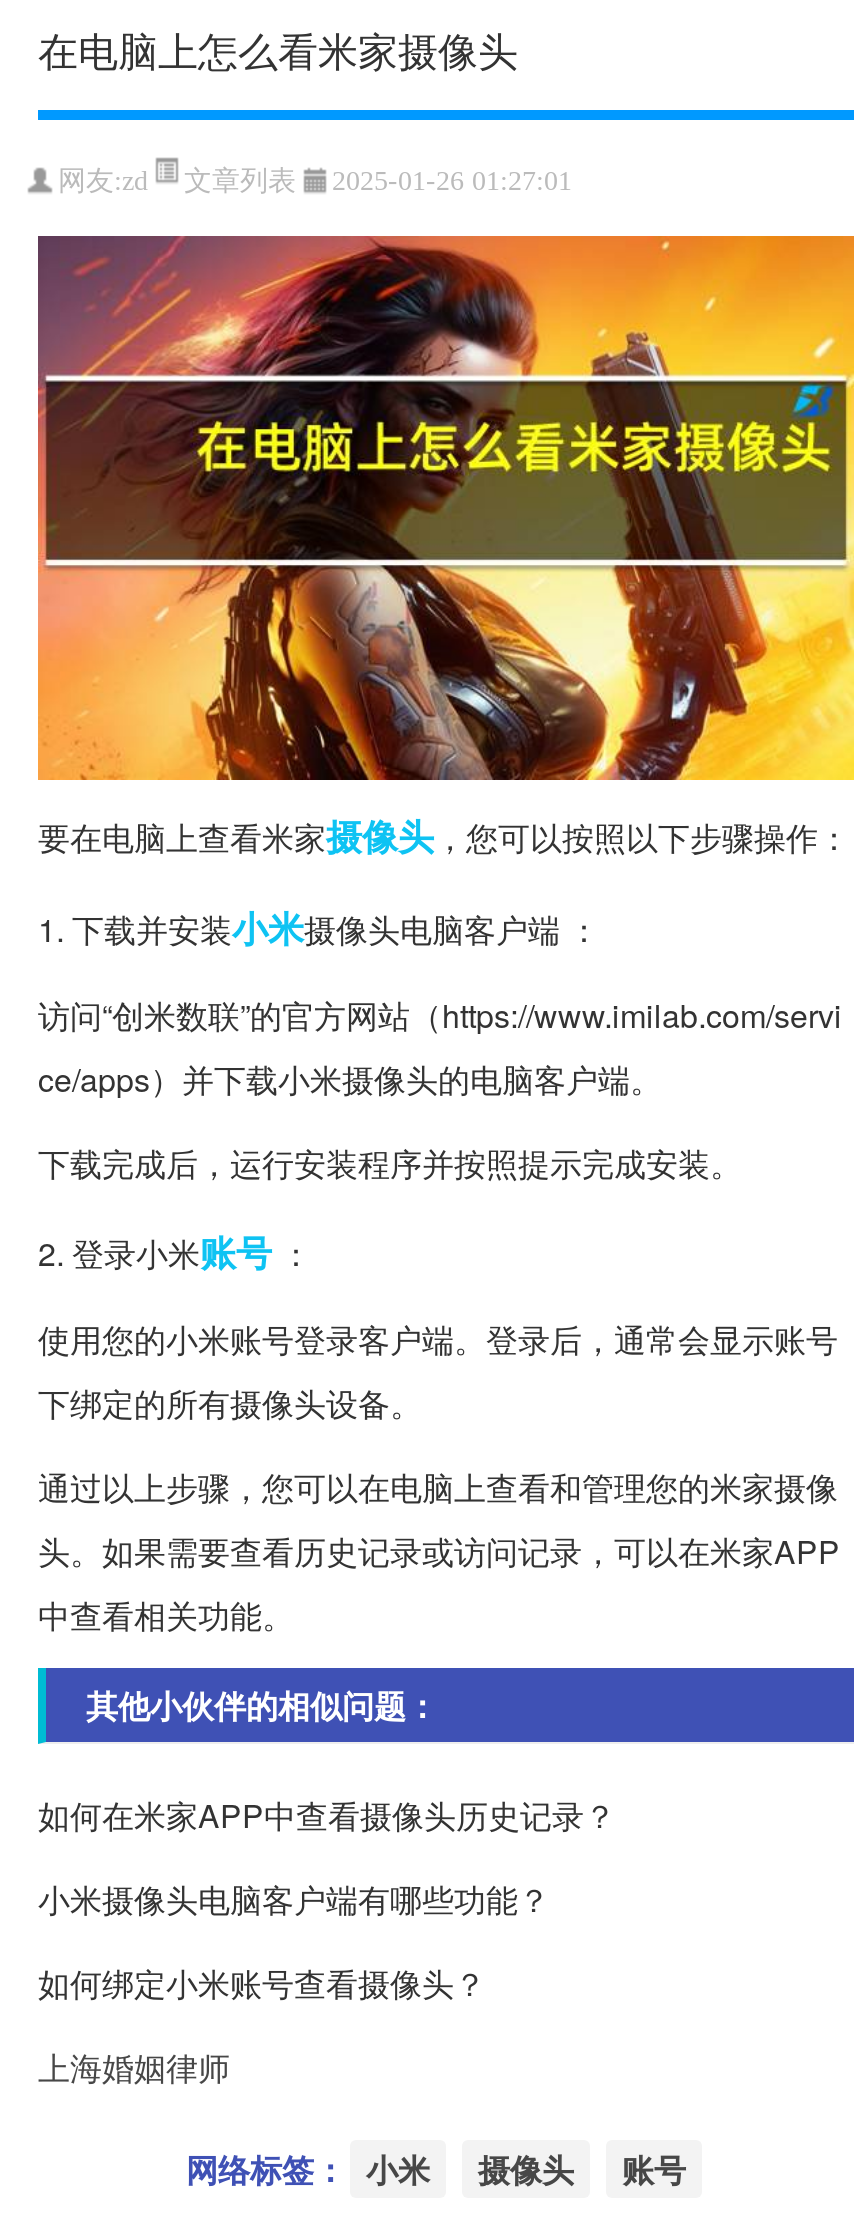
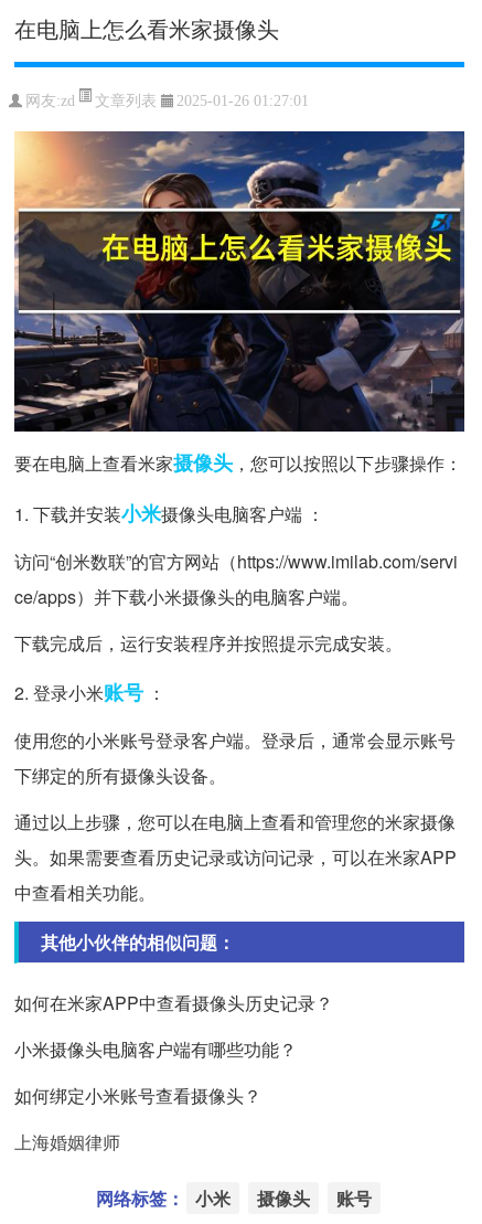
[36,234,856,782] [image] -> [13,130,465,433] [image]

